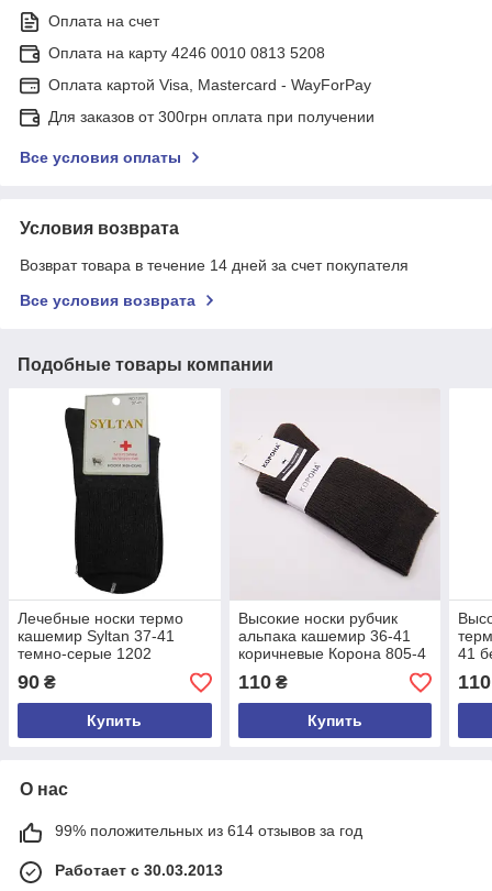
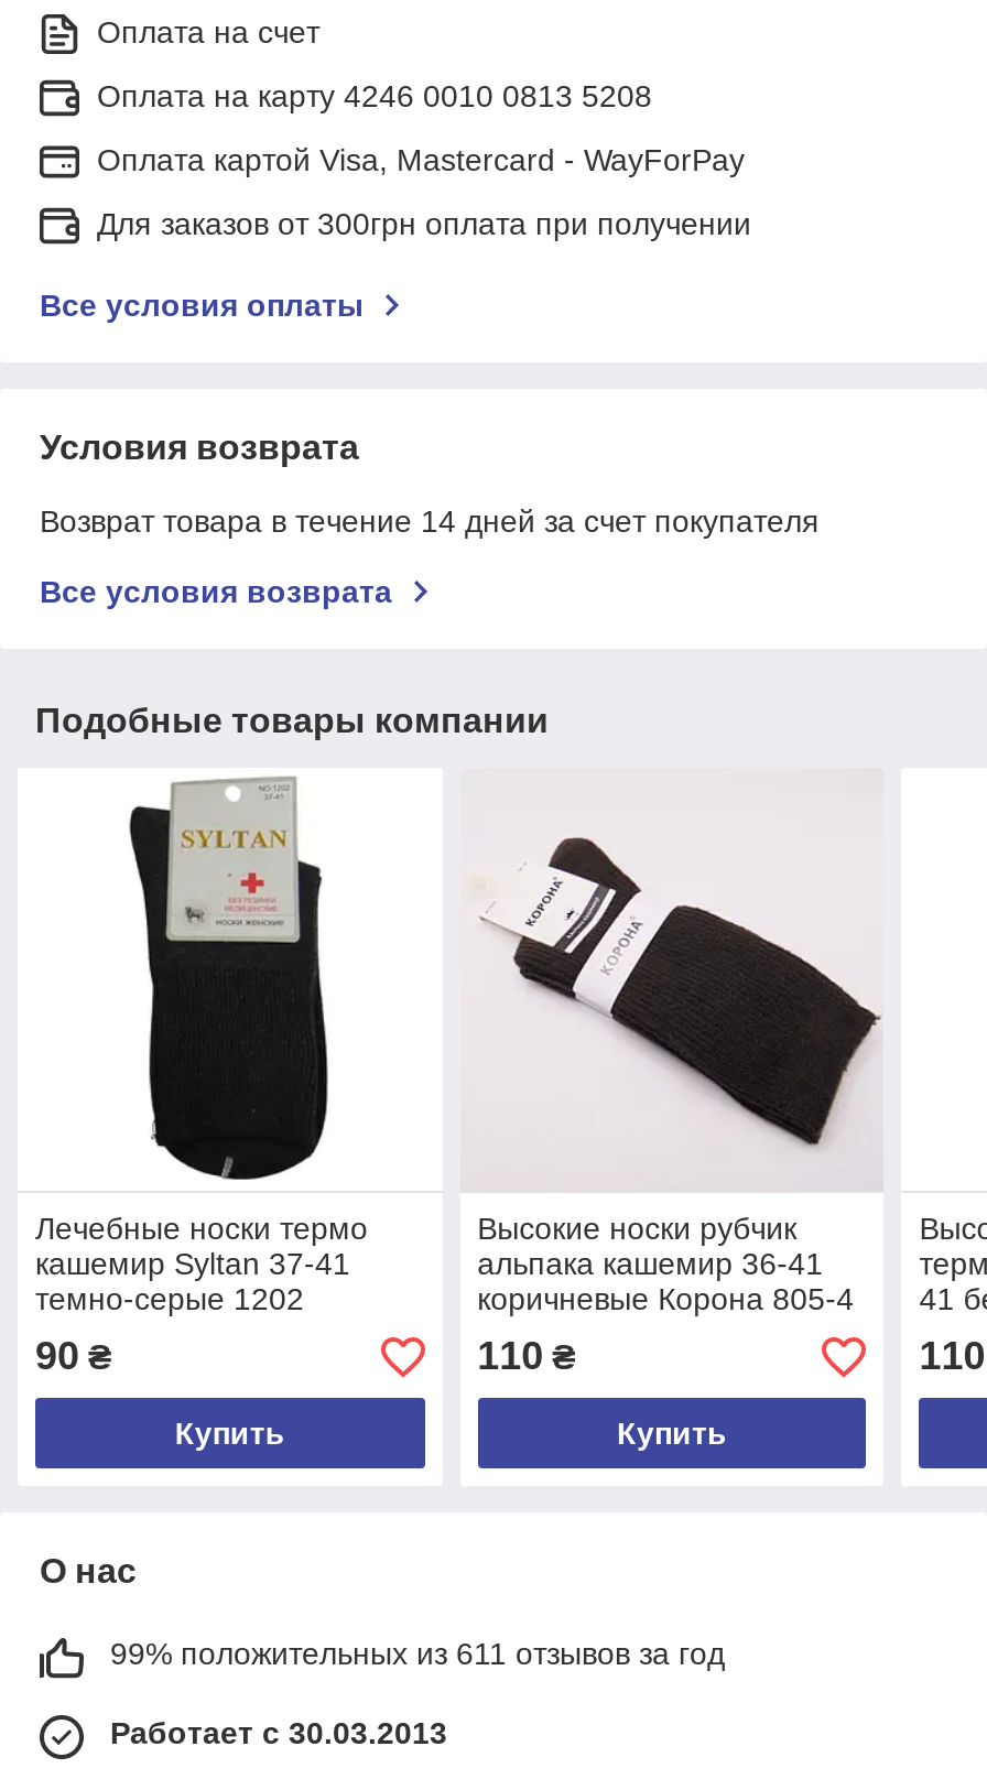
[55,822,362,840] 99% положительных из 614 отзывов за год -> [110,1637,725,1672] 99% положительных из 611 отзывов за год

